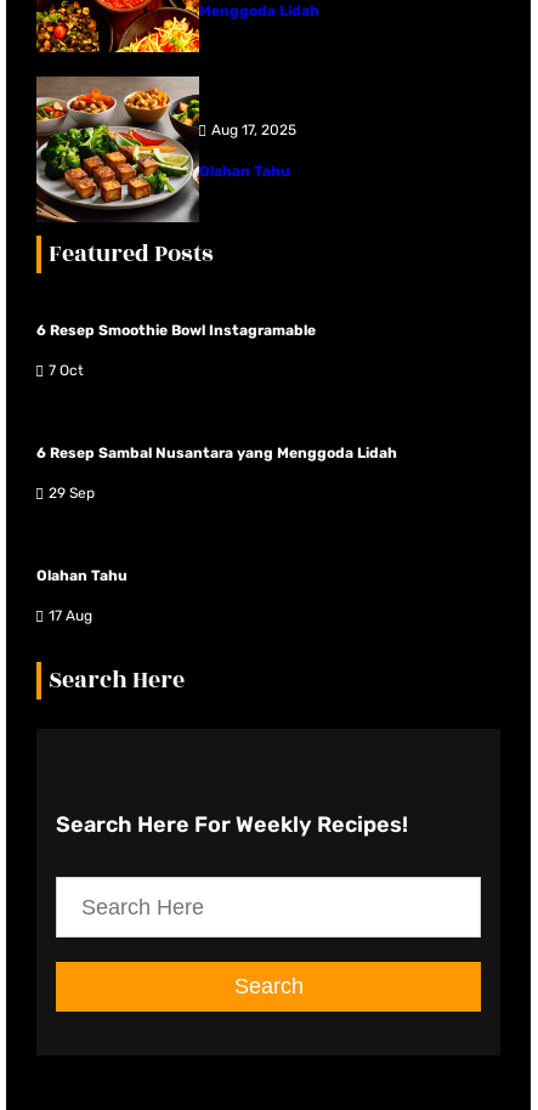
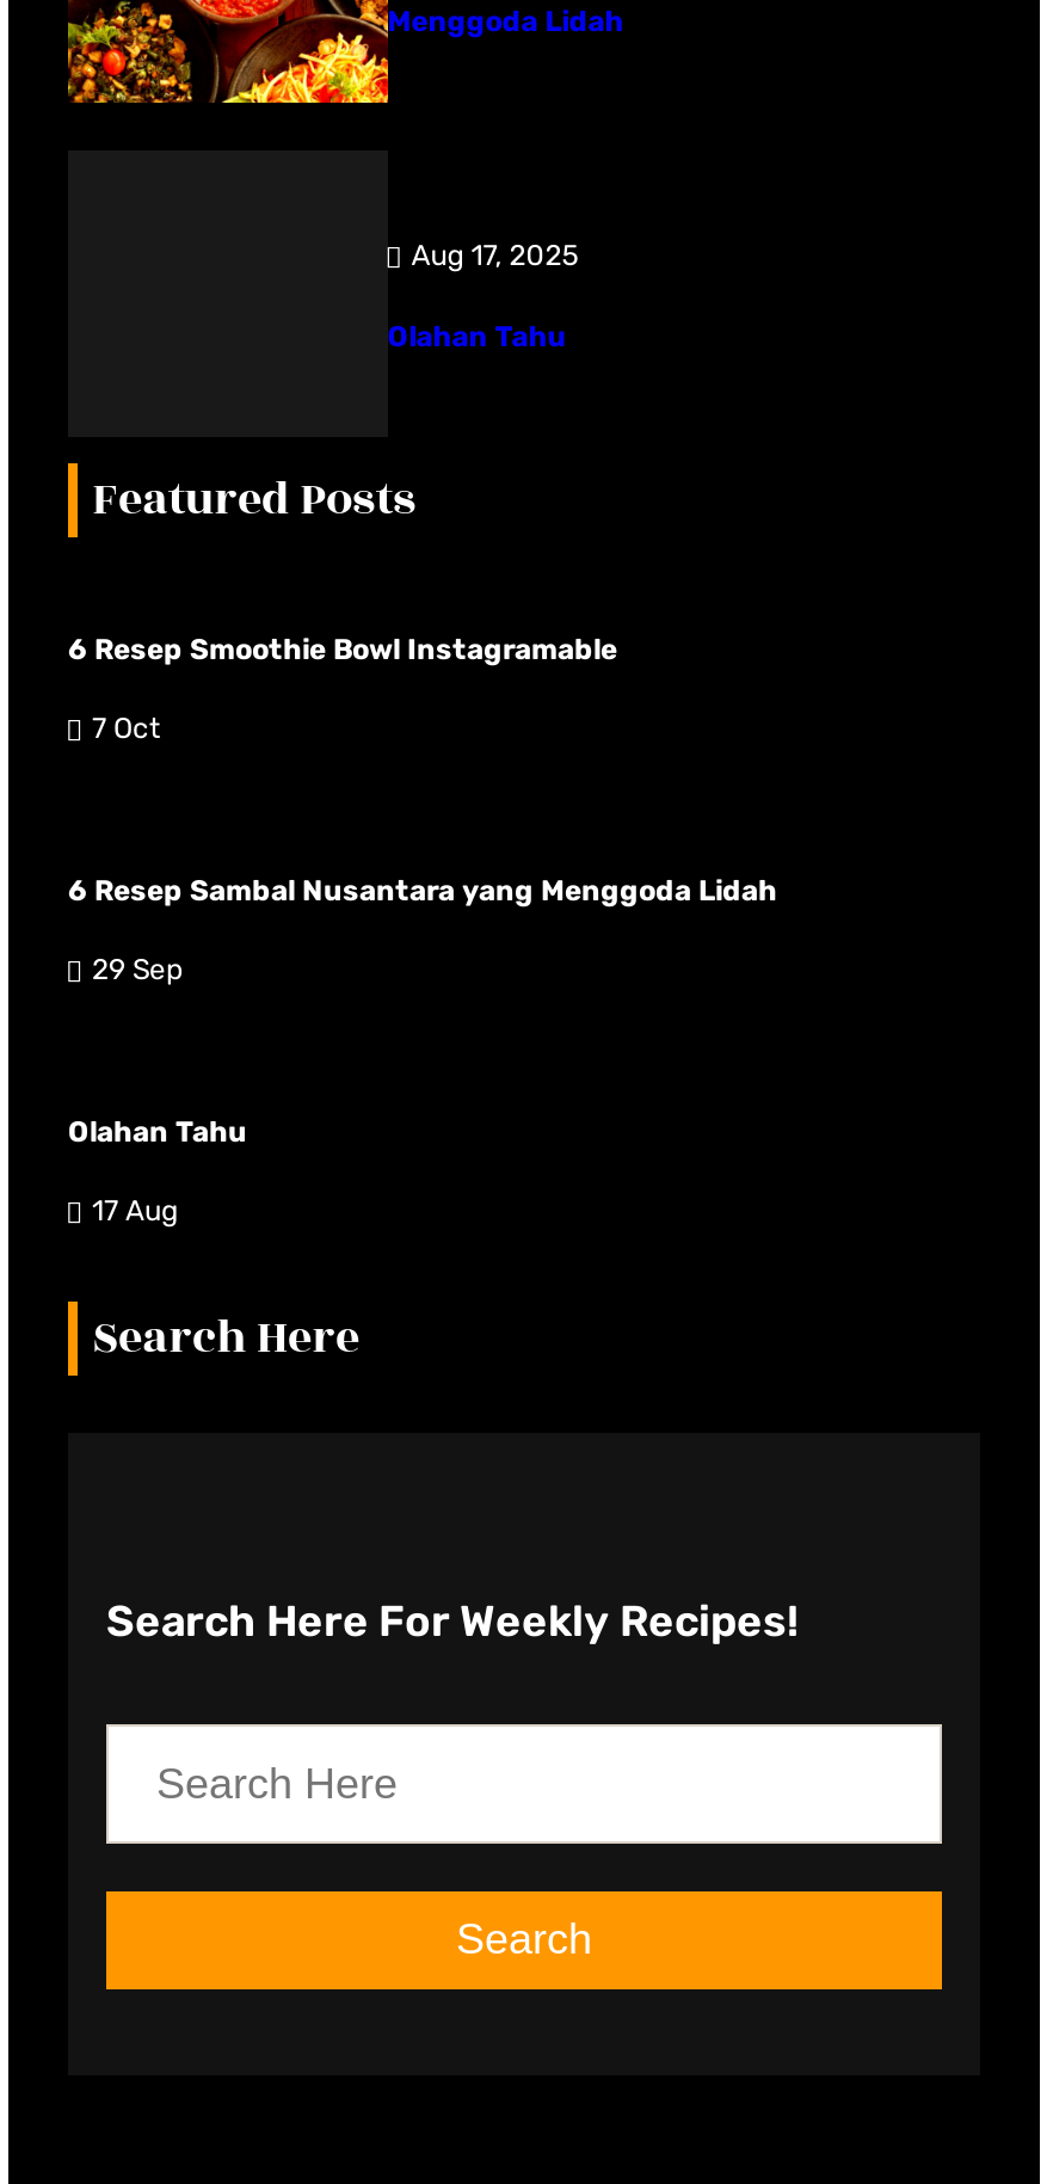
[35,75,200,223] [image] -> none

